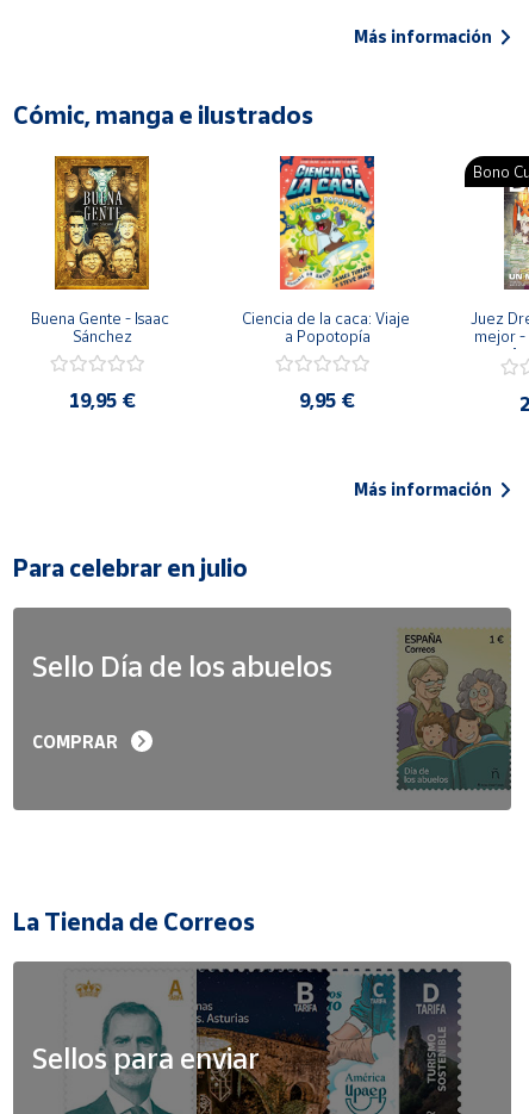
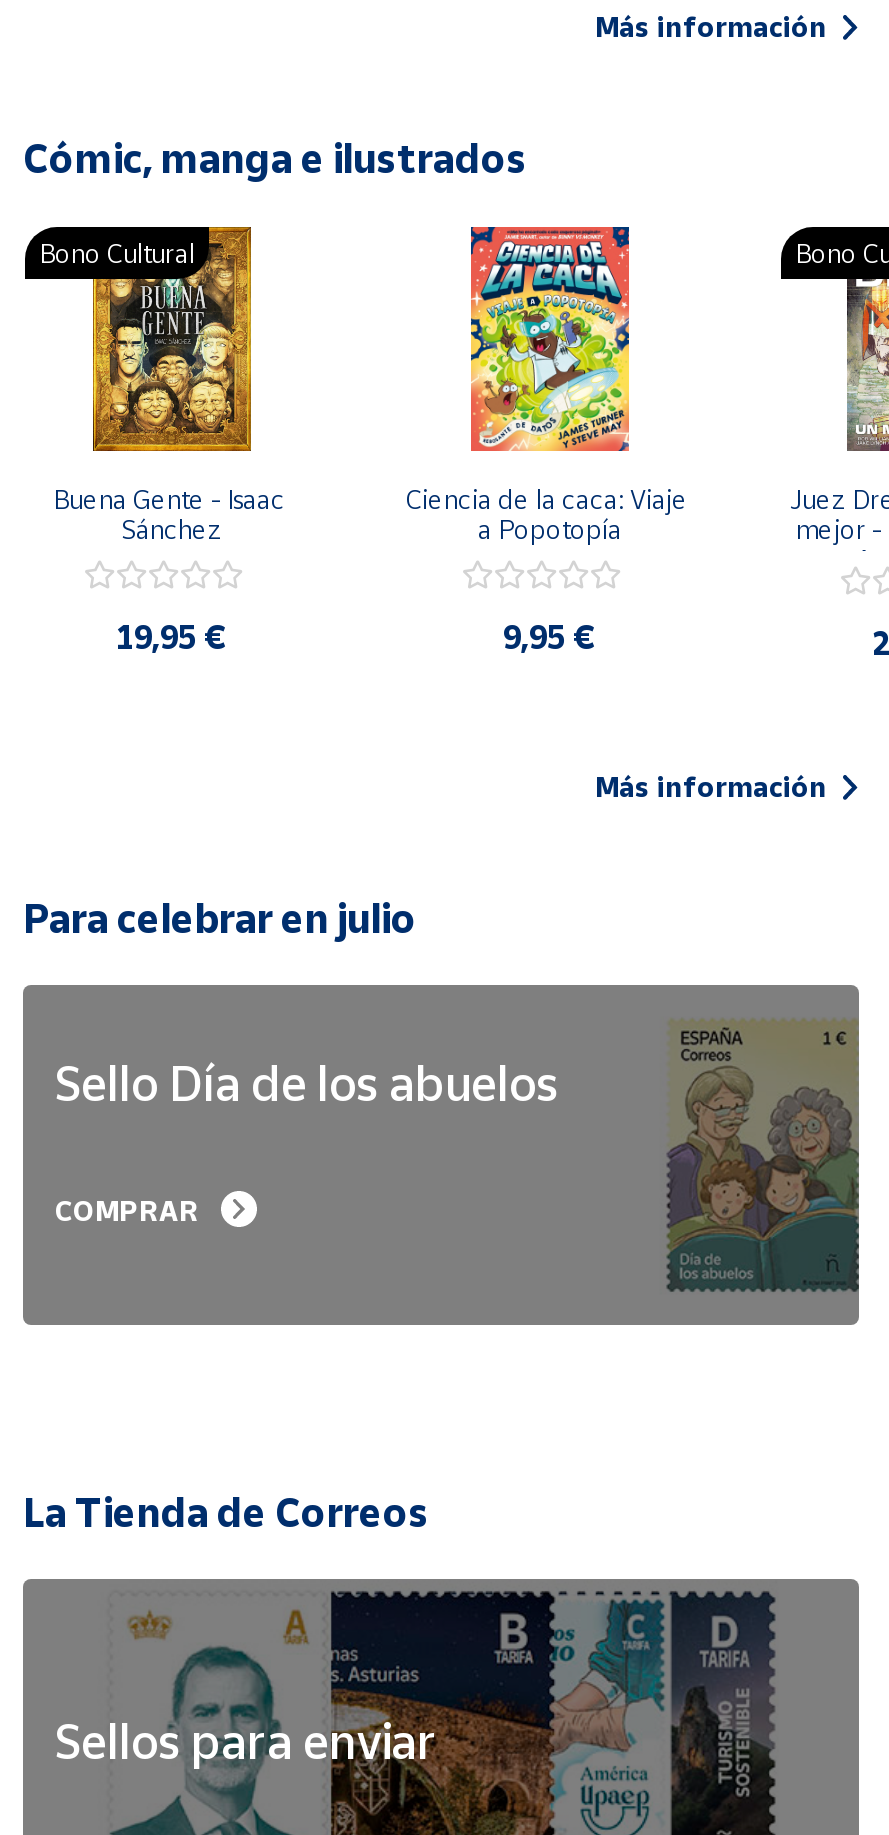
none -> [39,238,195,270] Bono Cultural

